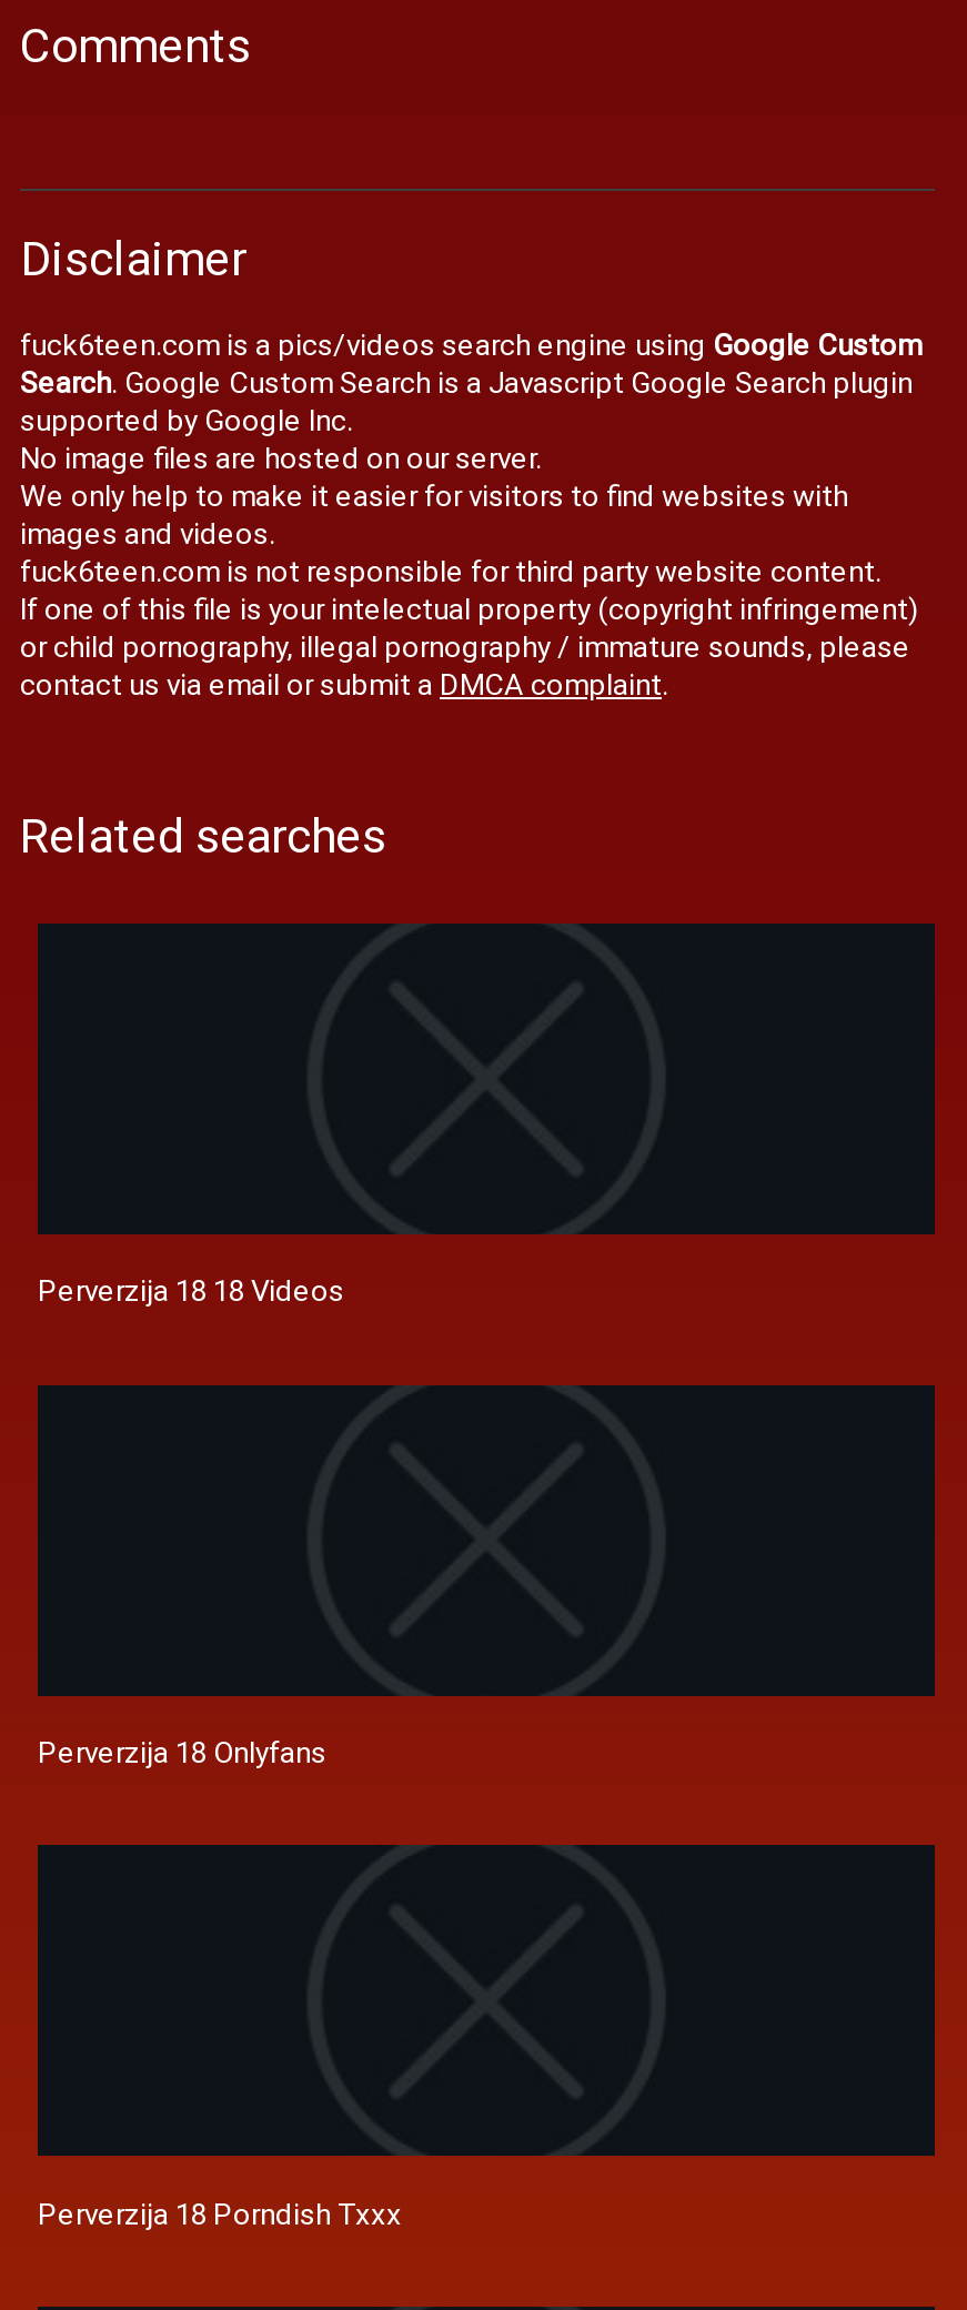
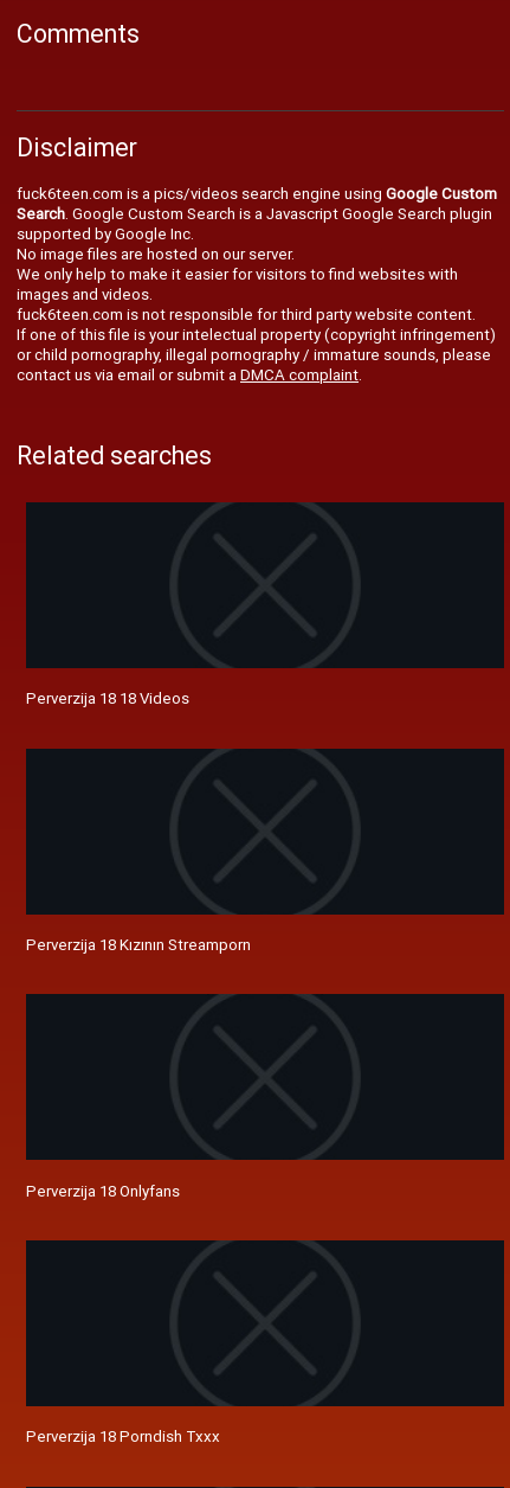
none -> [26,935,251,955] Perverzija 18 Kızının Streamporn

